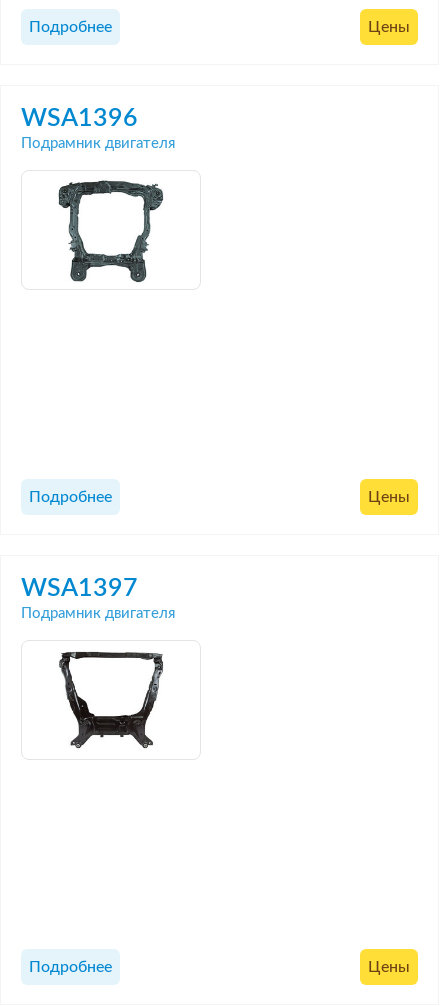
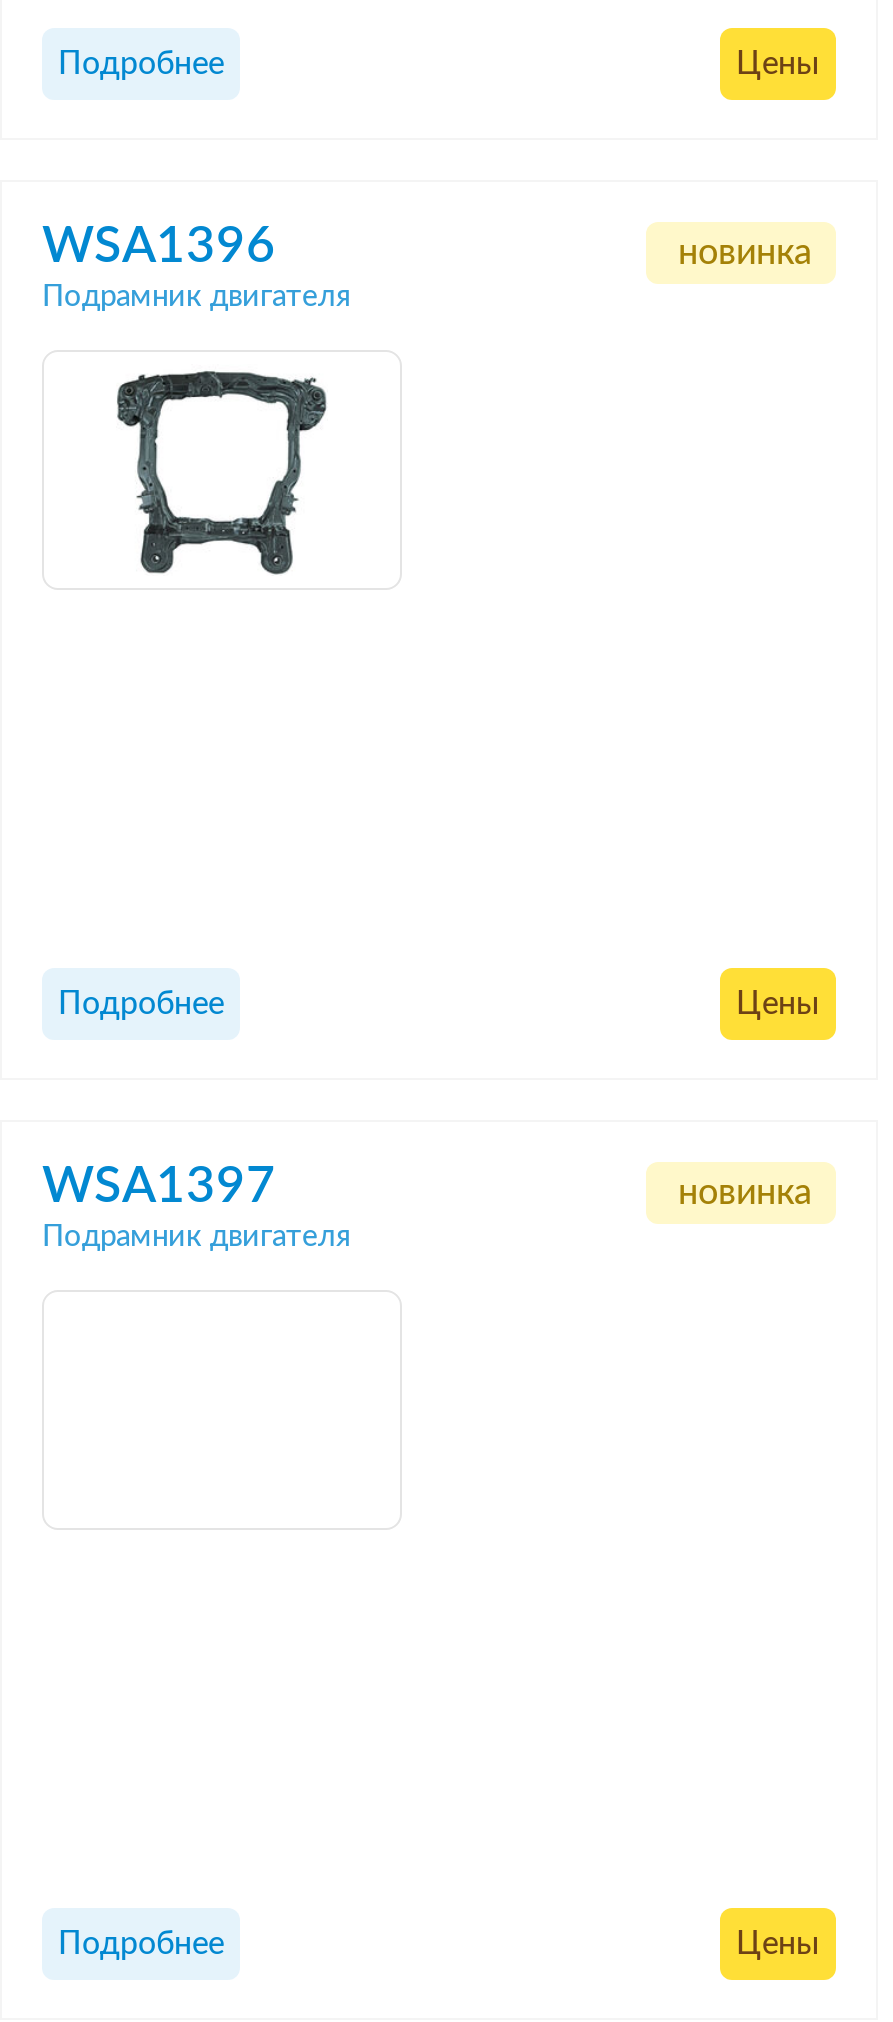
none -> [678,235,812,271] новинка
none -> [678,1175,812,1211] новинка
[58,651,164,749] [image] -> none

